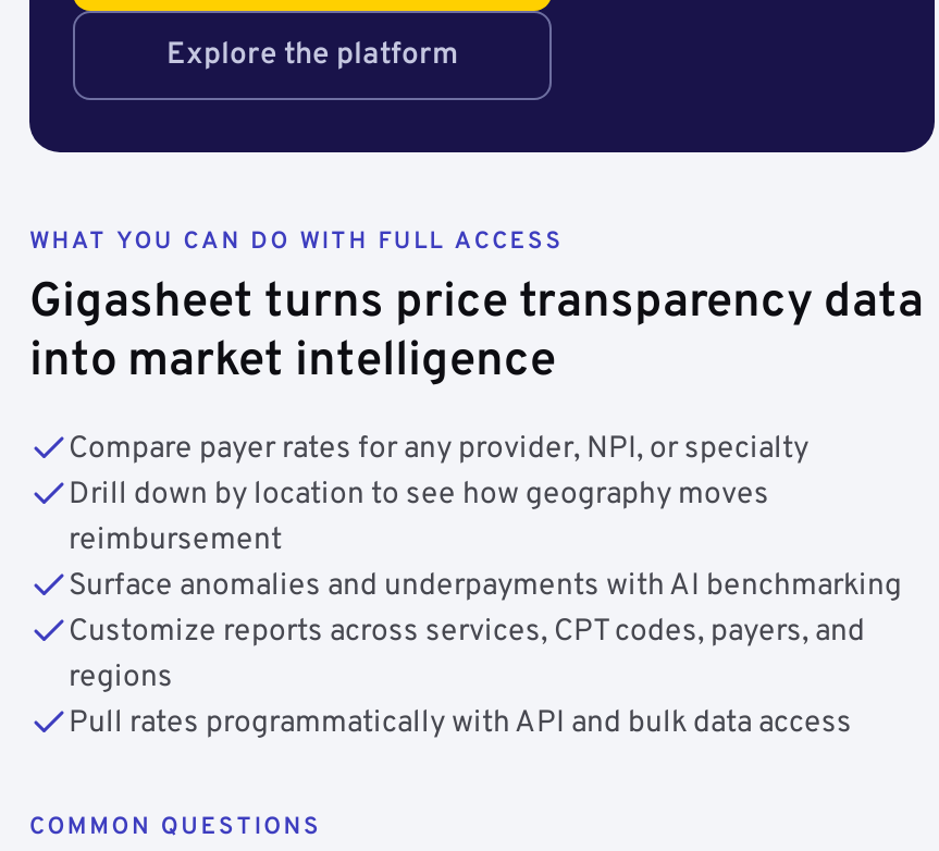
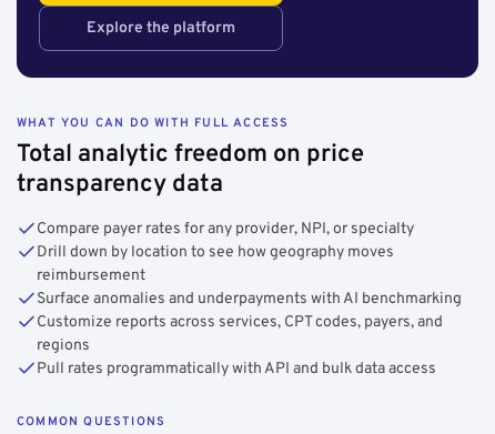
[29,274,924,392] Gigasheet turns price transparency data | into market intelligence -> [17,140,364,200] Total analytic freedom on price | transparency data

